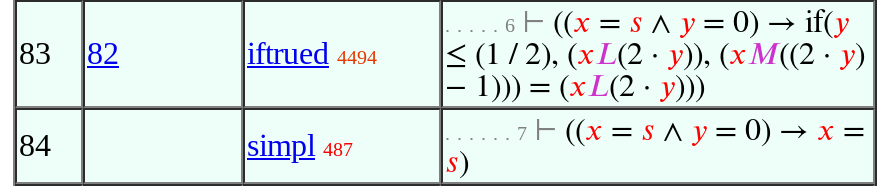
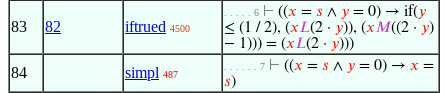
[247,36,377,70] iftrued 4494 -> [125,18,190,35] iftrued 4500

